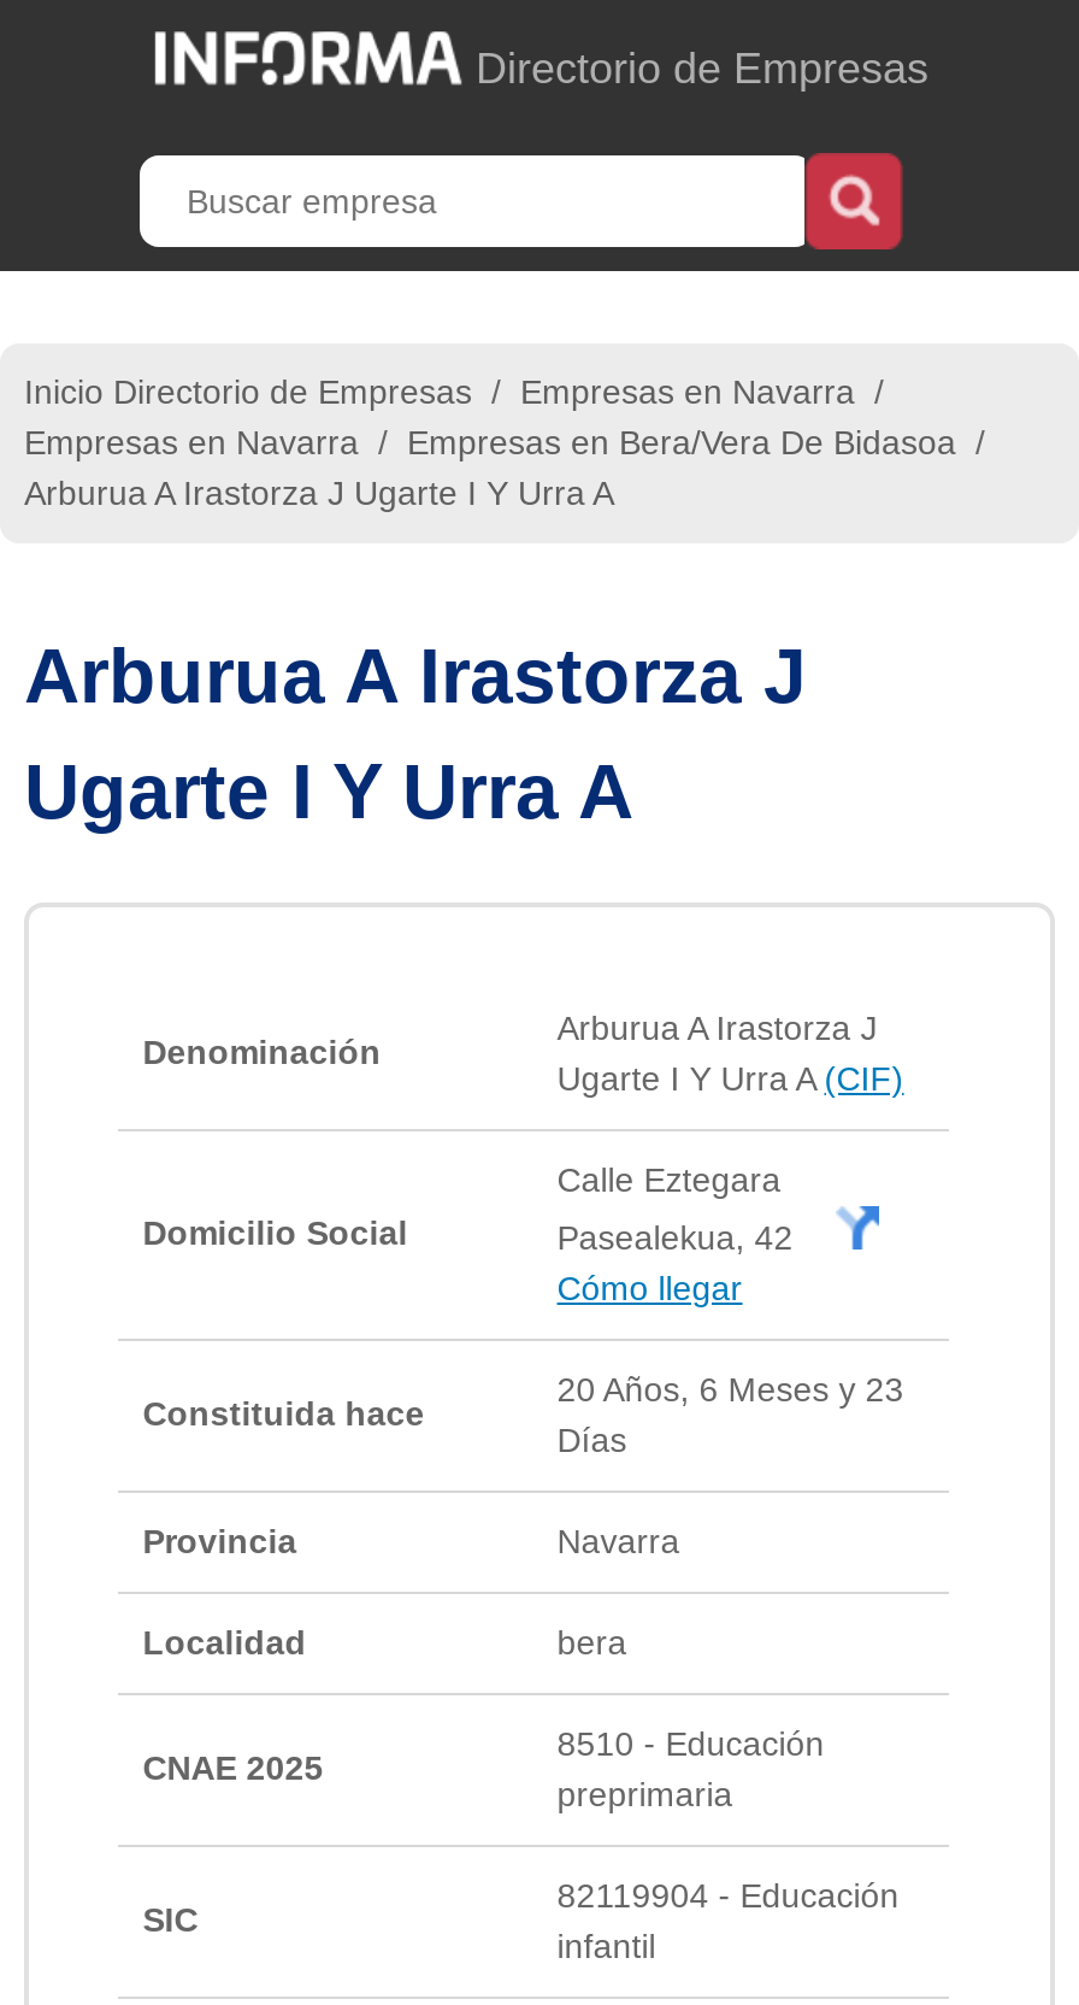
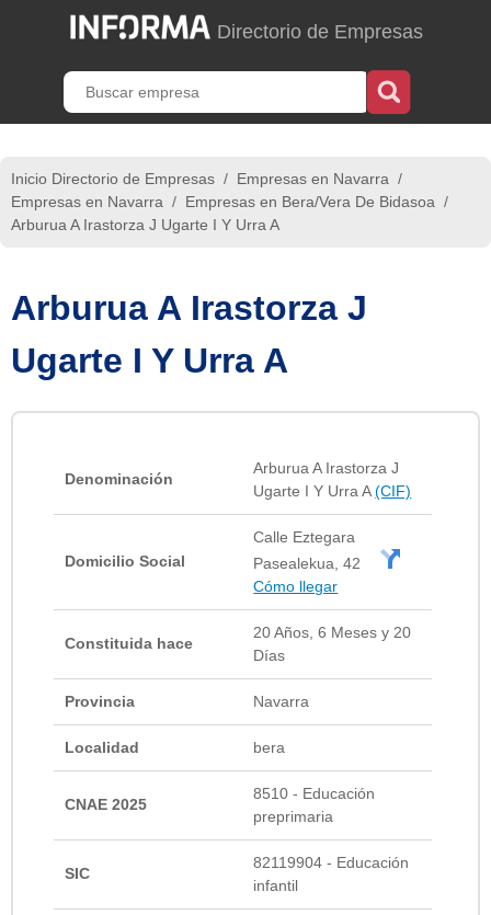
[557,1370,904,1408] 20 Años, 6 Meses y 23 -> [254,623,411,641] 20 Años, 6 Meses y 20

